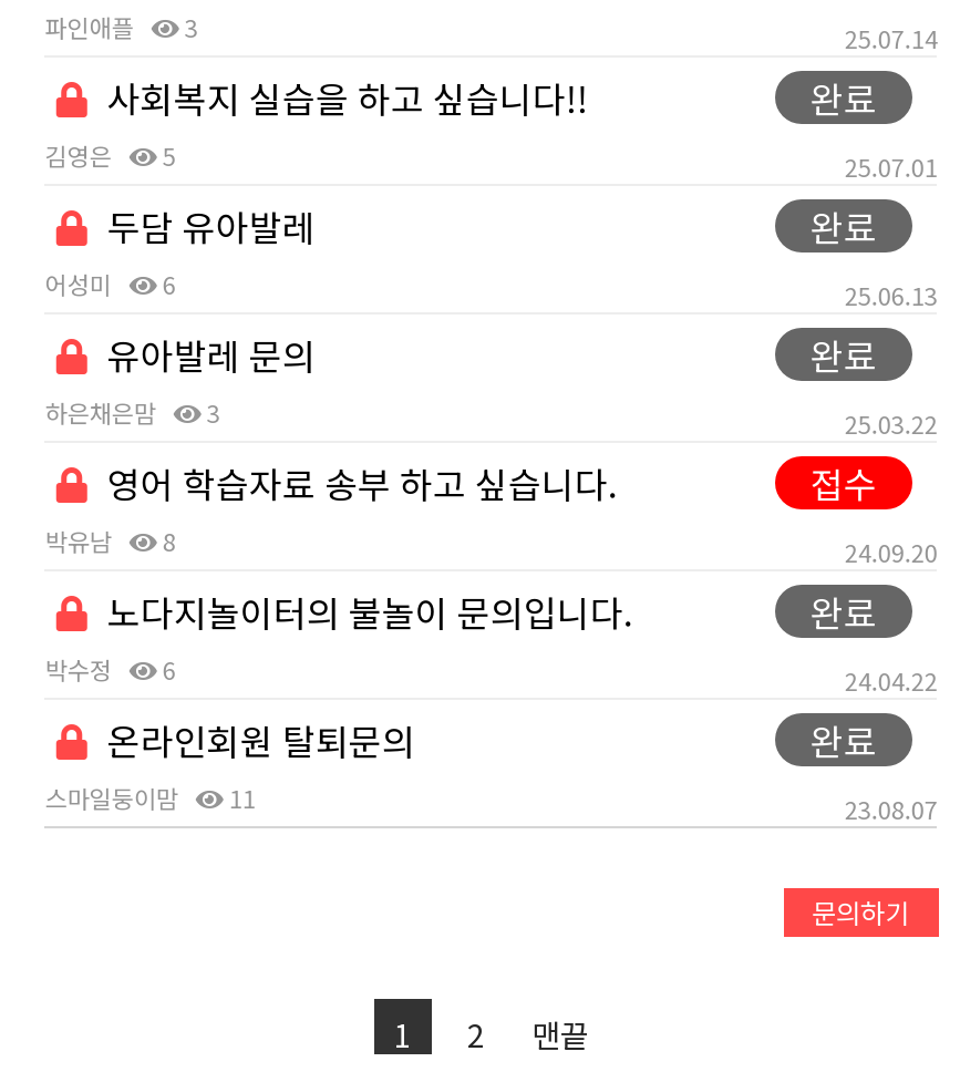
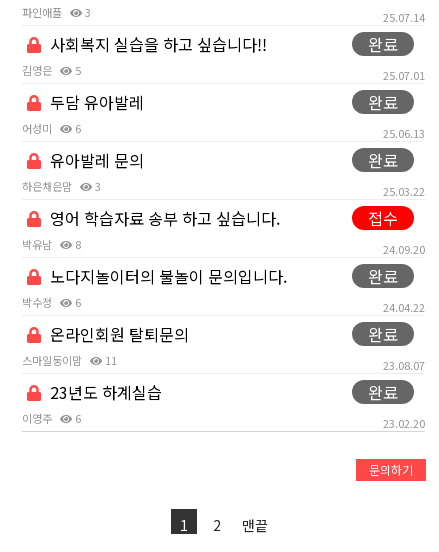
none -> [22,380,425,431] 23년도 하계실습 | 완료 | 이영주 | 6 | 23.02.20

